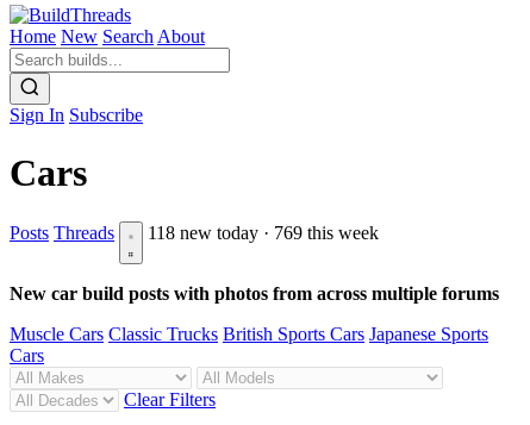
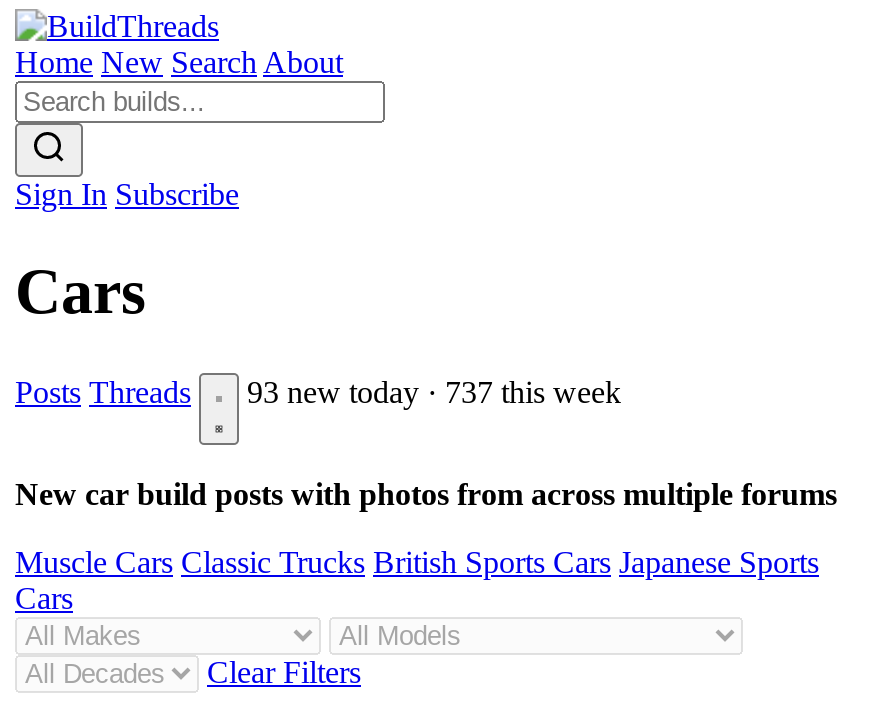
[148,222,379,243] 118 new today · 769 this week -> [247,375,621,409] 93 new today · 737 this week

